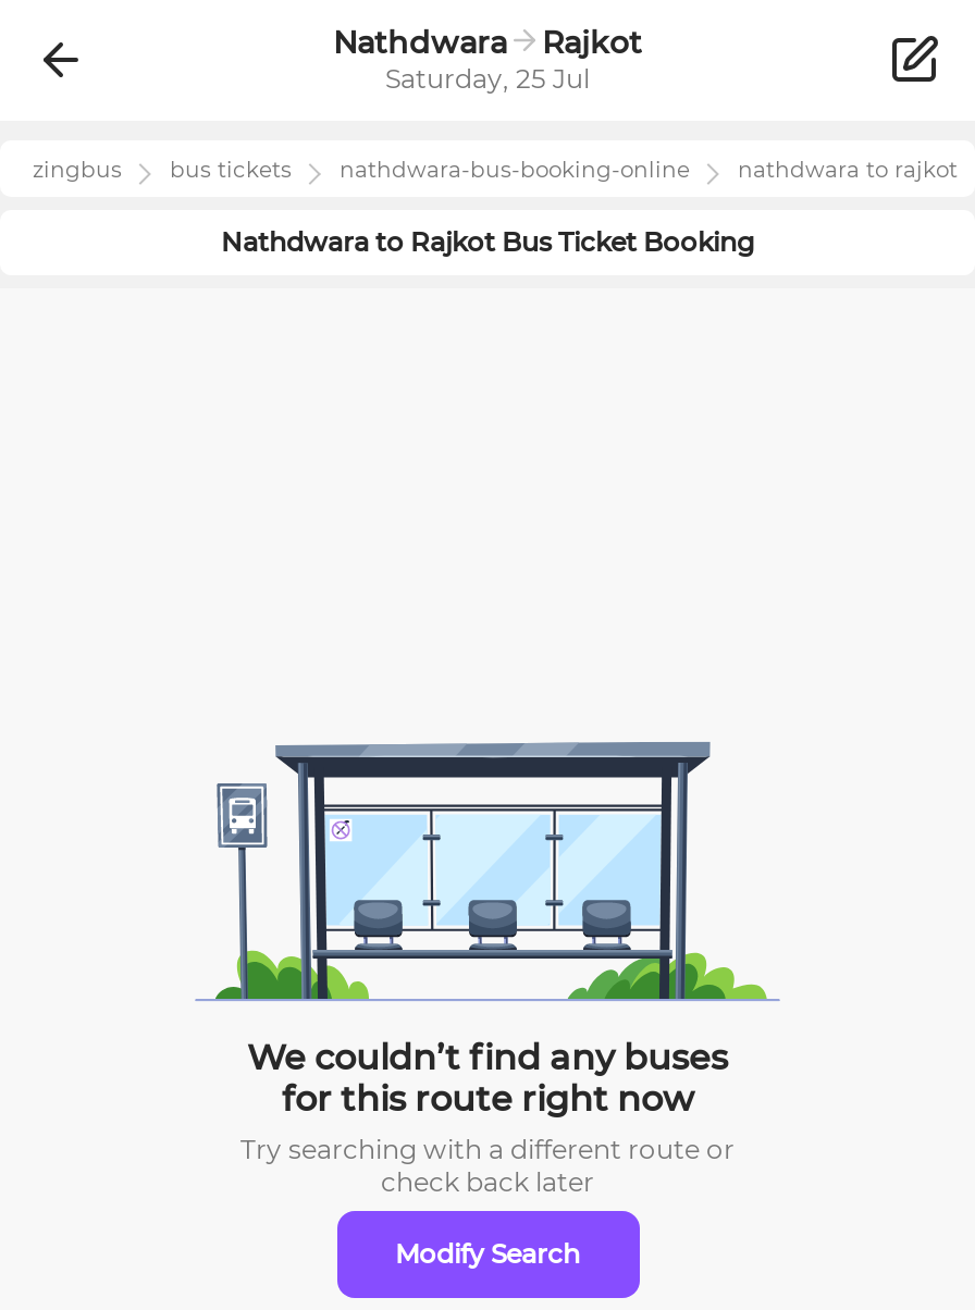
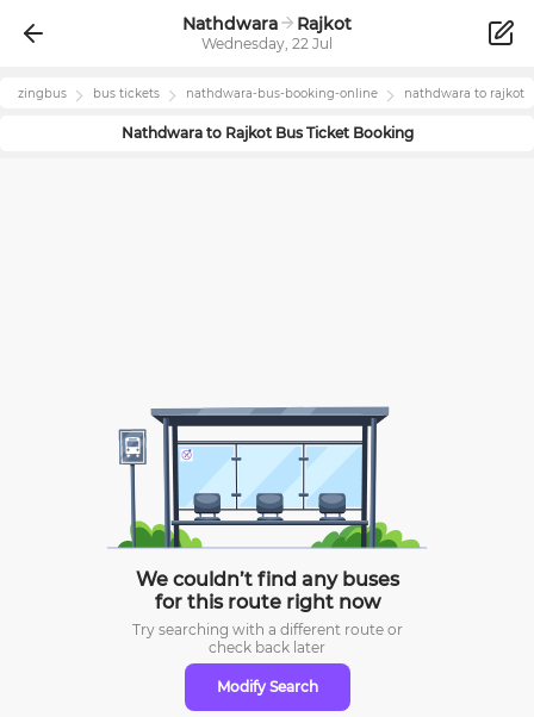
[385,62,590,95] Saturday, 25 Jul -> [201,35,333,52] Wednesday, 22 Jul

